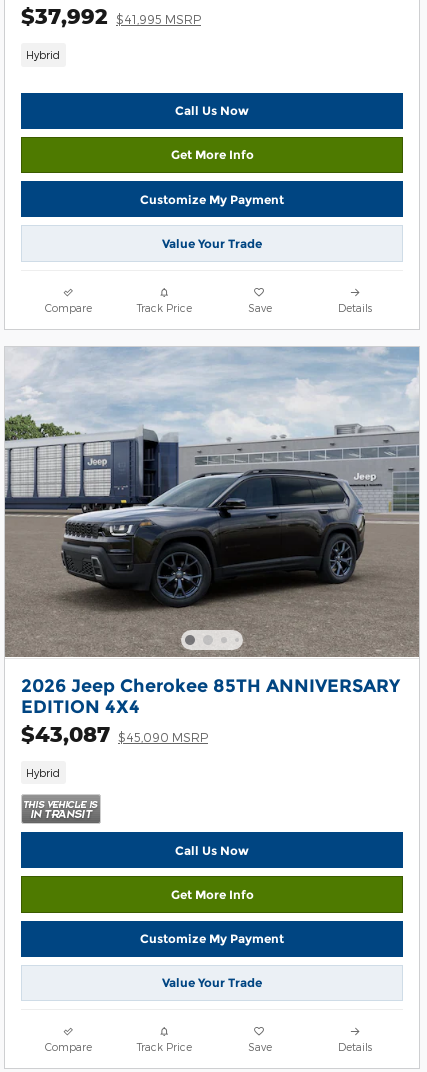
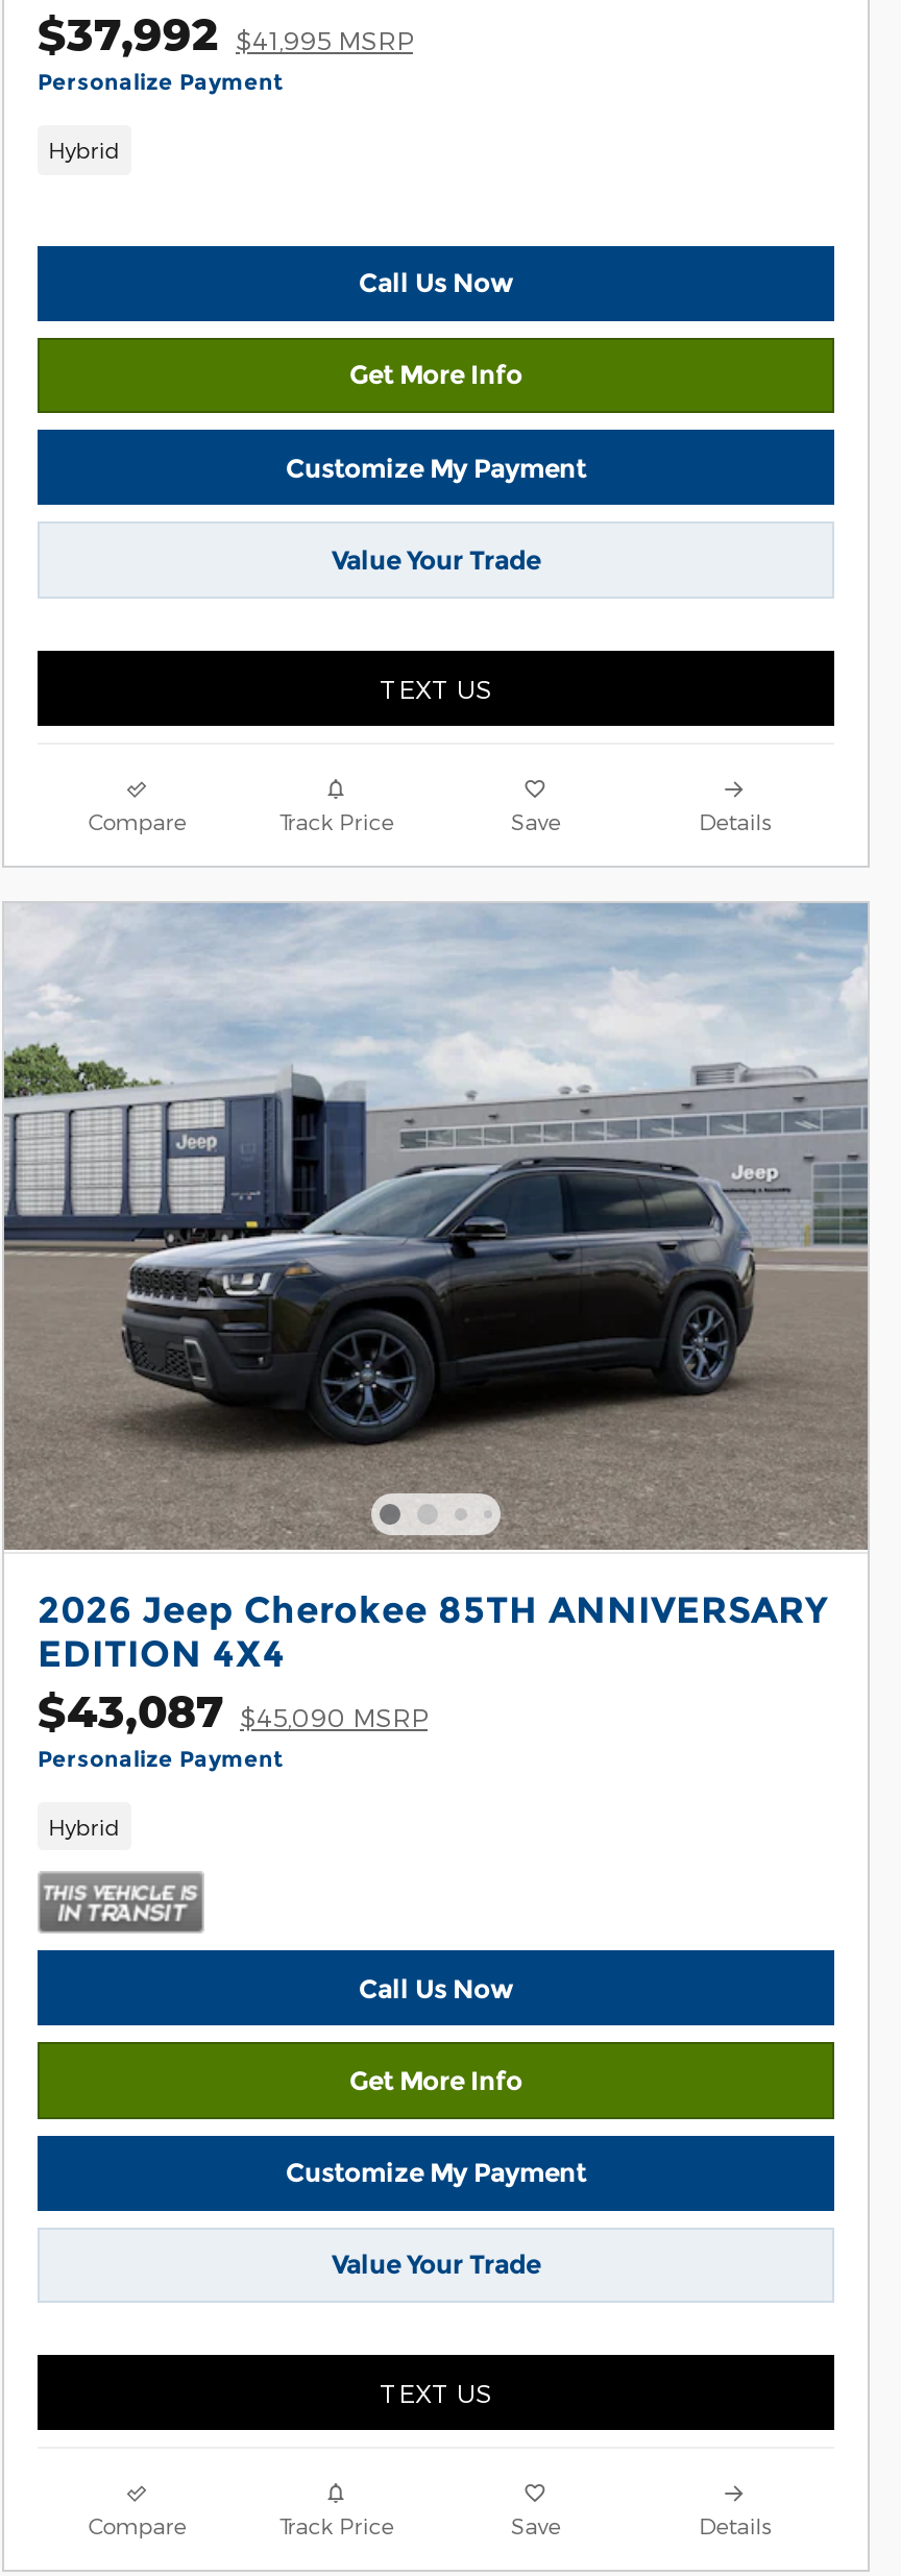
none -> [38,69,284,96] Personalize Payment
none -> [380,673,492,702] TEXT US
none -> [38,1745,284,1772] Personalize Payment
none -> [380,2378,492,2407] TEXT US

